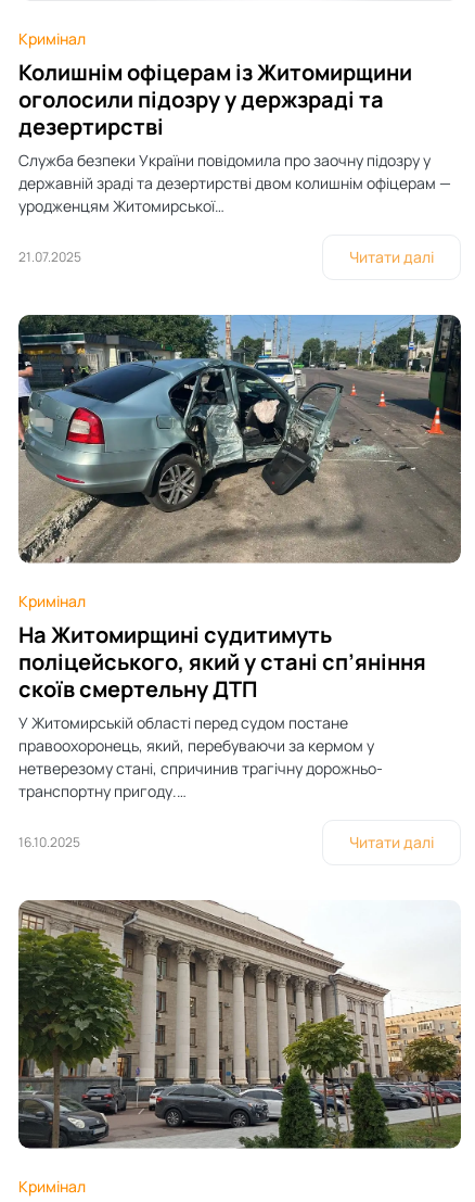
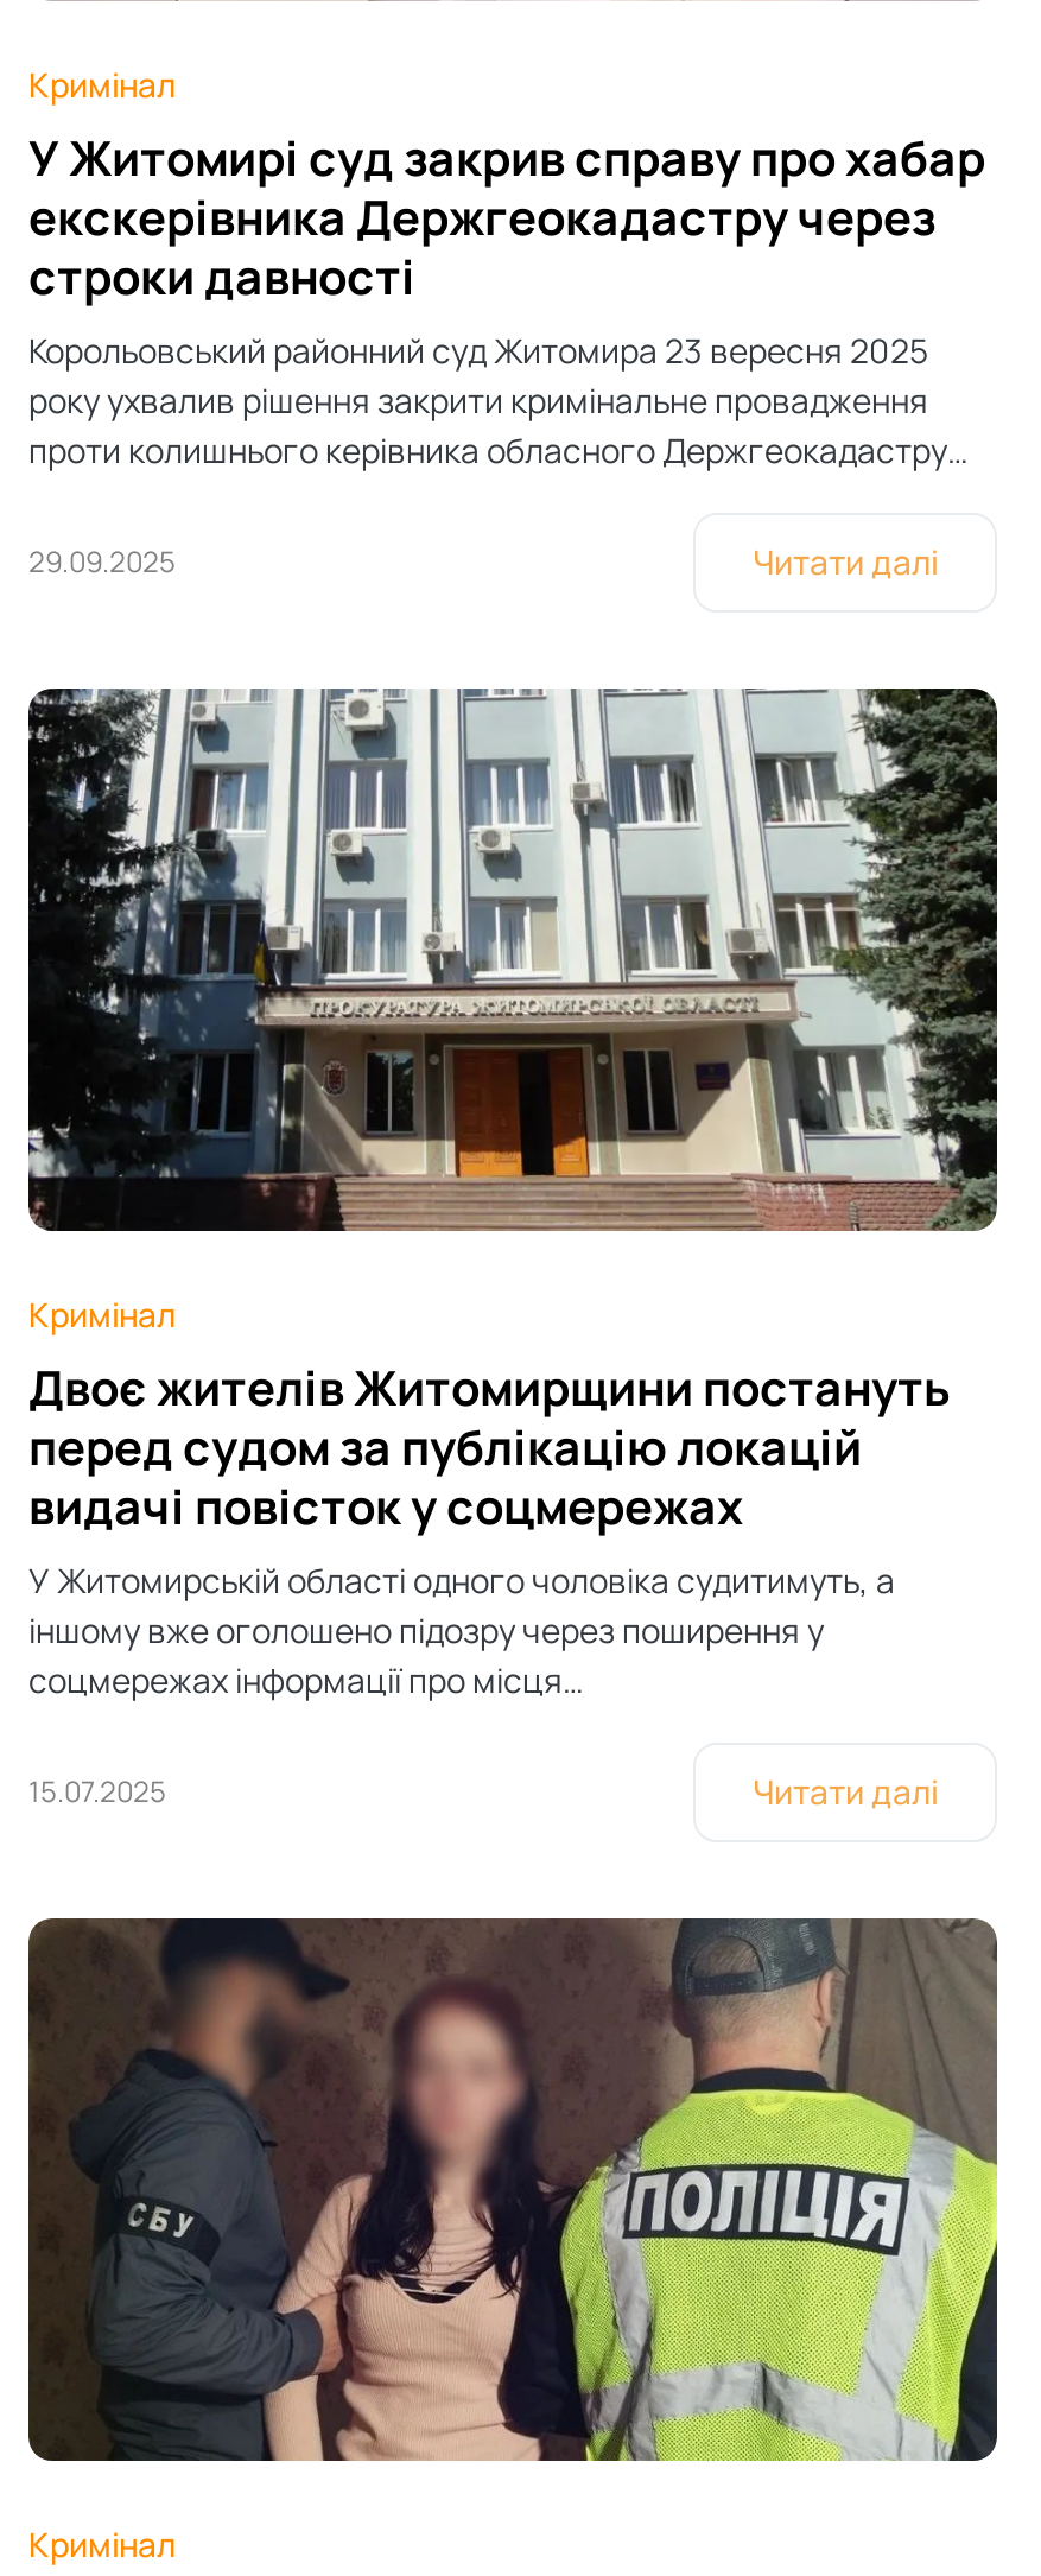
[18,57,451,216] Колишнім офіцерам із Житомирщини | оголосили підозру у держзраді та | дезертирстві | Служба безпеки України повідомила про заочну підозру у | державній зраді та дезертирстві двом колишнім офіцерам — | уродженцям Житомирської… -> [28,125,985,471] У Житомирі суд закрив справу про хабар | екскерівника Держгеокадастру через | строки давності | Корольовський районний суд Житомира 23 вересня 2025 | року ухвалив рішення закрити кримінальне провадження | проти колишнього керівника обласного Держгеокадастру…
[18,247,81,265] 21.07.2025 -> [28,540,176,580] 29.09.2025
[17,314,462,564] [image] -> [26,686,997,1232] [image]
[18,619,426,801] На Житомирщині судитимуть | поліцейського, який у стані сп’яніння | скоїв смертельну ДТП | У Житомирській області перед судом постане | правоохоронець, який, перебуваючи за кермом у | нетверезому стані, спричинив трагічну дорожньо- | транспортну пригоду.… -> [28,1354,950,1701] Двоє жителів Житомирщини постануть | перед судом за публікацію локацій | видачі повісток у соцмережах | У Житомирській області одного чоловіка судитимуть, а | іншому вже оголошено підозру через поширення у | соцмережах інформації про місця…
[18,832,80,851] 16.10.2025 -> [28,1770,166,1810] 15.07.2025
[17,899,462,1150] [image] -> [28,1916,999,2462] [image]

